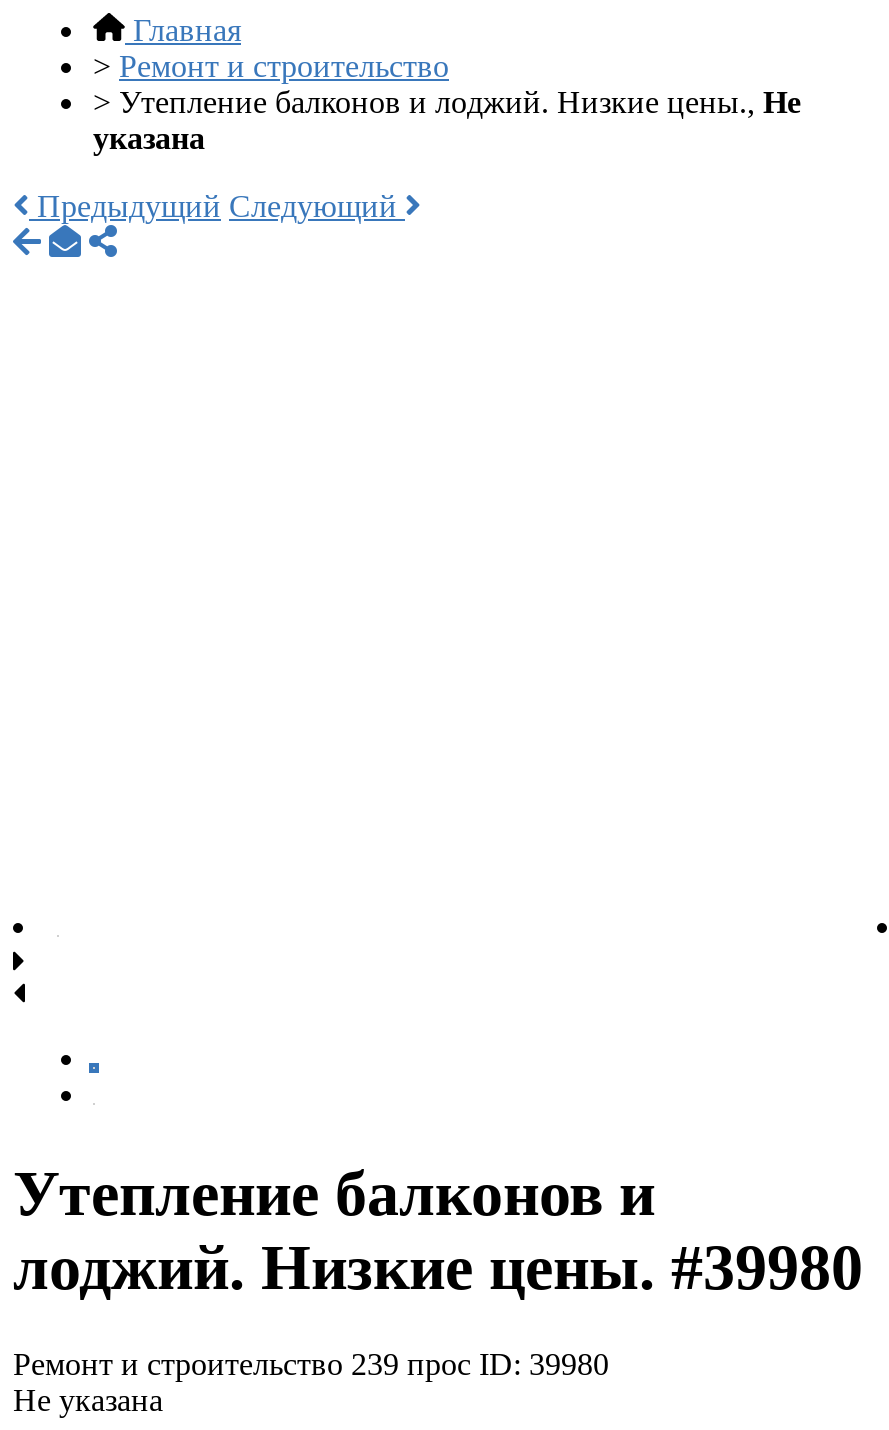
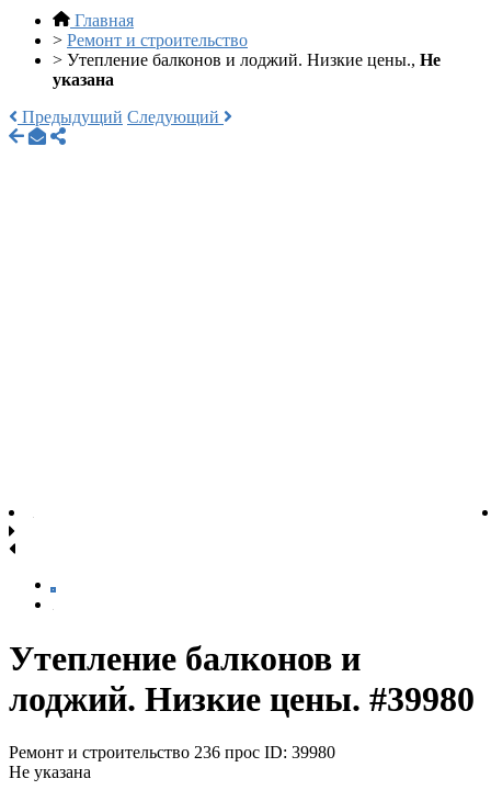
[13,1347,609,1381] Ремонт и строительство 239 прос ID: 39980 -> [9,743,335,761] Ремонт и строительство 236 прос ID: 39980

